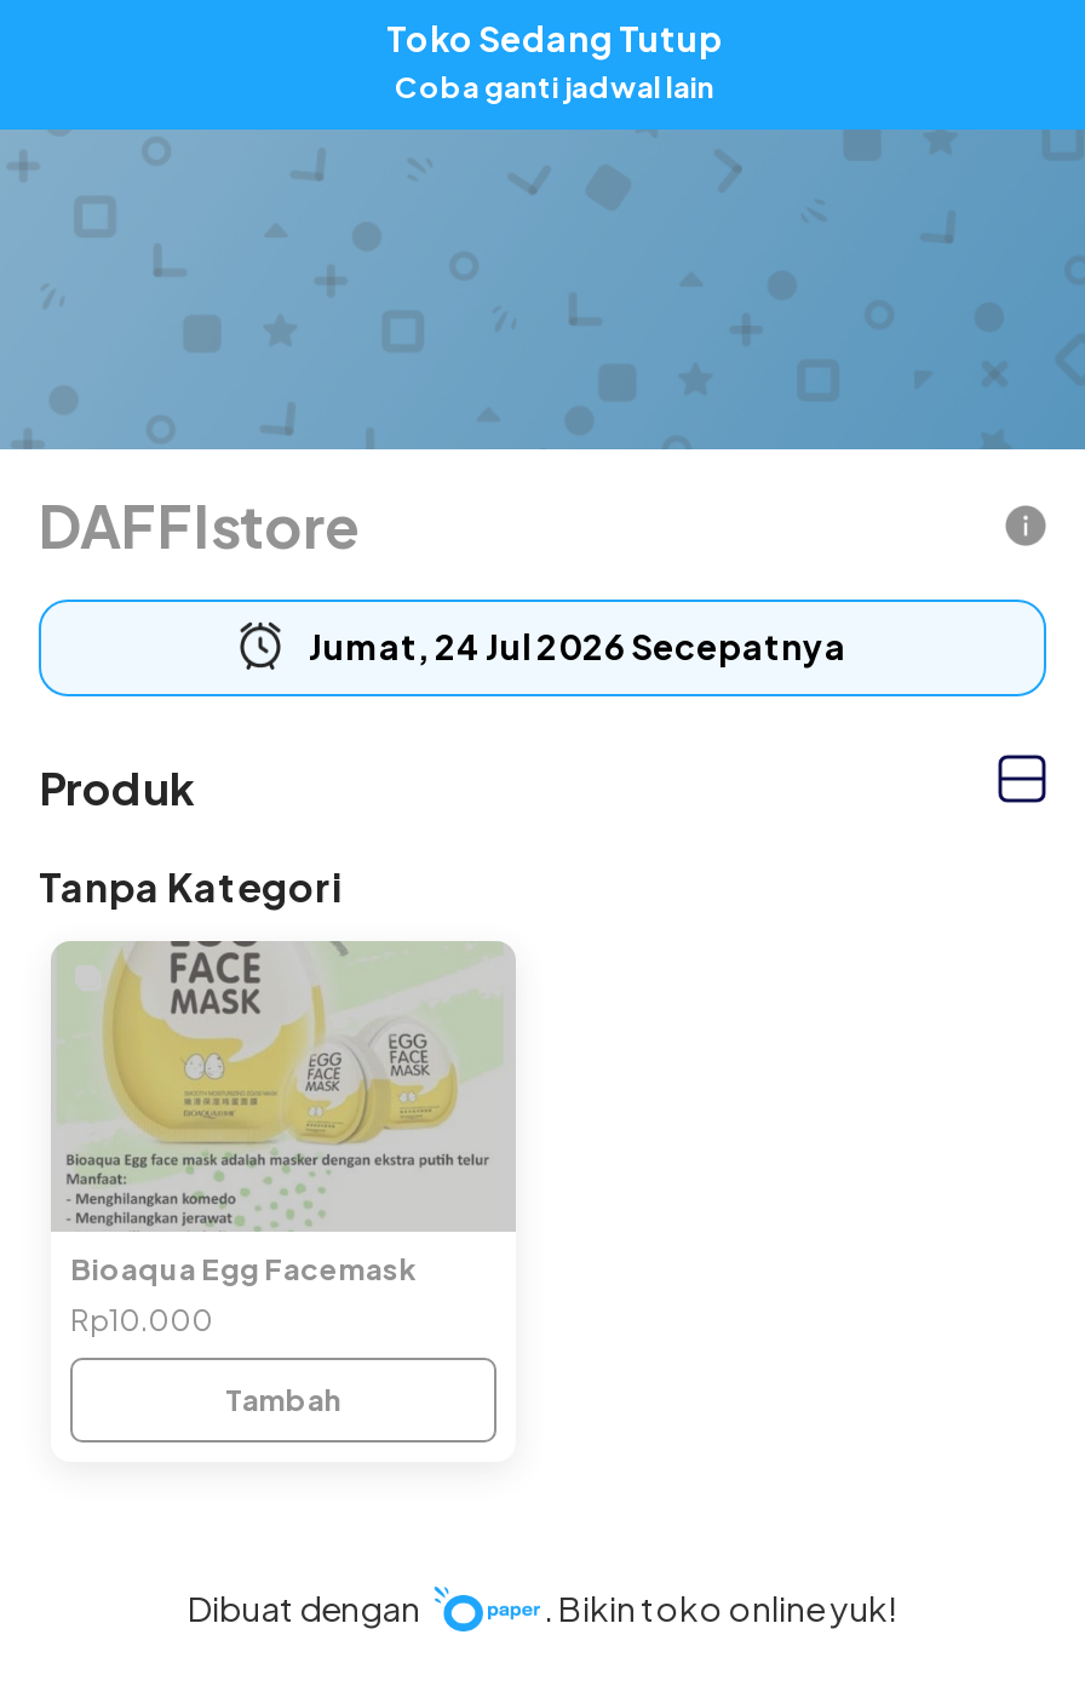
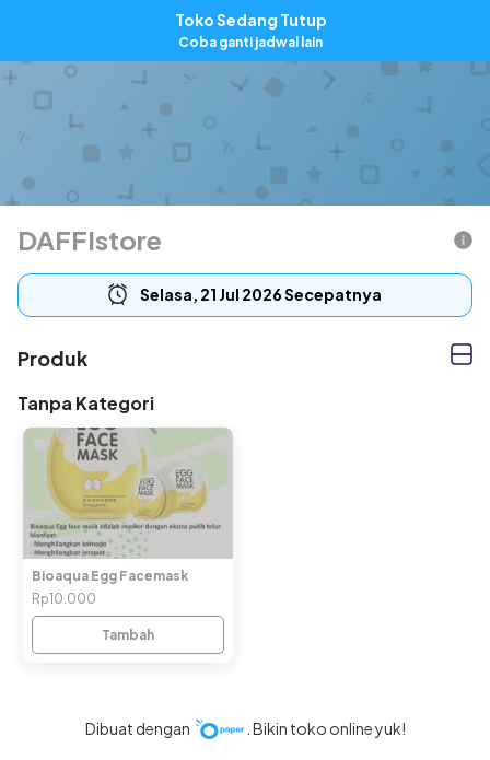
[309,624,846,668] Jumat, 24 Jul 2026 Secepatnya -> [140,285,382,304] Selasa, 21 Jul 2026 Secepatnya

